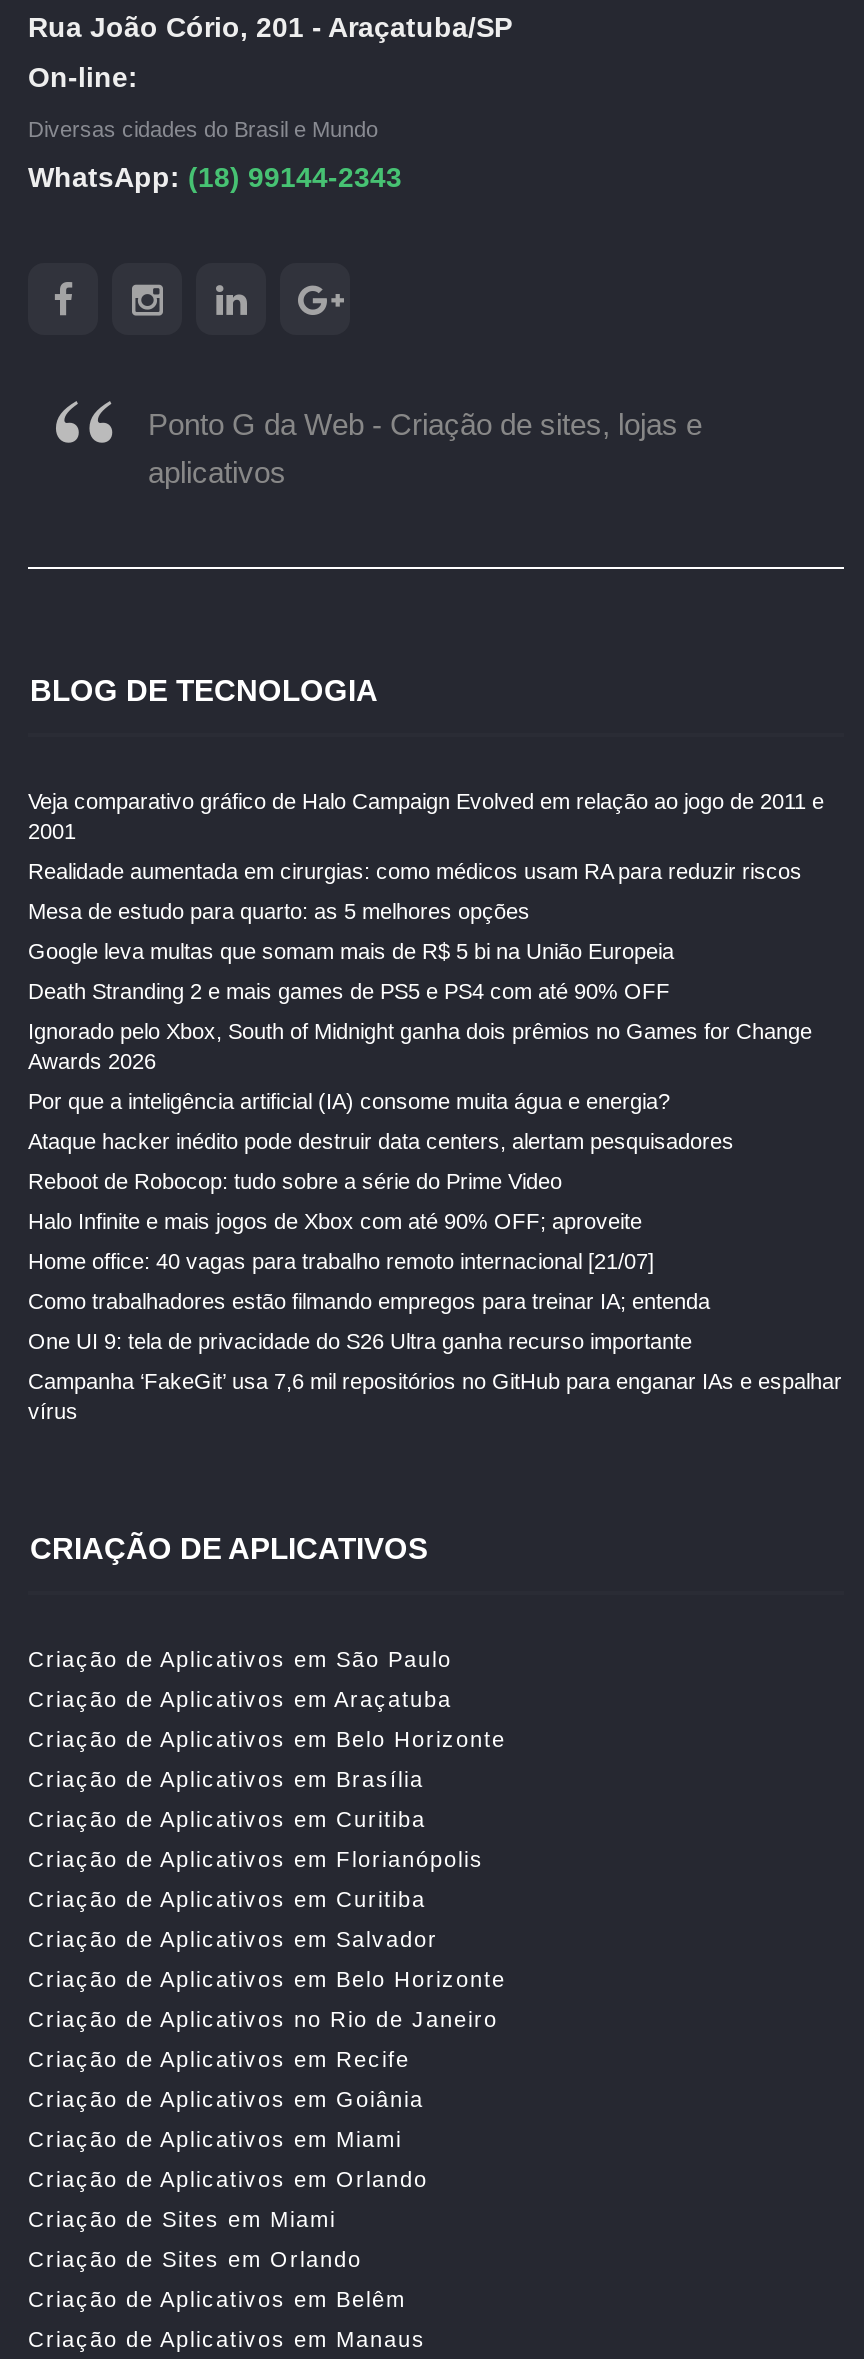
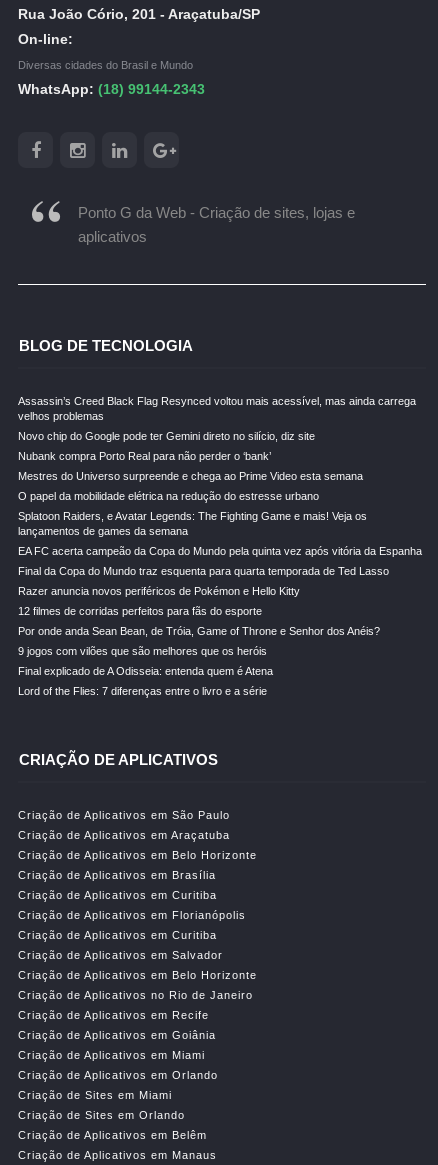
[28,789,824,843] Veja comparativo gráfico de Halo Campaign Evolved em relação ao jogo de 2011 e | 2001 -> [18,395,416,422] Assassin’s Creed Black Flag Resynced voltou mais acessível, mas ainda carrega | velhos problemas
[28,859,802,883] Realidade aumentada em cirurgias: como médicos usam RA para reduzir riscos -> [18,430,315,442] Novo chip do Google pode ter Gemini direto no silício, diz site
[28,899,530,923] Mesa de estudo para quarto: as 5 melhores opções -> [18,450,271,462] Nubank compra Porto Real para não perder o ‘bank’
[28,939,674,963] Google leva multas que somam mais de R$ 5 bi na União Europeia -> [18,470,363,482] Mestres do Universo surpreende e chega ao Prime Video esta semana
[28,979,670,1003] Death Stranding 2 e mais games de PS5 e PS4 com até 90% OFF -> [18,490,319,502] O papel da mobilidade elétrica na redução do estresse urbano
[28,1019,812,1073] Ignorado pelo Xbox, South of Midnight ganha dois prêmios no Games for Change | Awards 2026 -> [18,510,367,537] Splatoon Raiders, e Avatar Legends: The Fighting Game e mais! Veja os | lançamentos de games da semana
[28,1089,670,1113] Por que a inteligência artificial (IA) consome muita água e energia? -> [18,545,422,557] EA FC acerta campeão da Copa do Mundo pela quinta vez após vitória da Espanha
[28,1129,734,1153] Ataque hacker inédito pode destruir data centers, alertam pesquisadores -> [18,565,389,577] Final da Copa do Mundo traz esquenta para quarta temporada de Ted Lasso
[28,1169,562,1193] Reboot de Robocop: tudo sobre a série do Prime Video -> [18,585,300,597] Razer anuncia novos periféricos de Pokémon e Hello Kitty
[28,1209,642,1233] Halo Infinite e mais jogos de Xbox com até 90% OFF; aproveite -> [18,605,262,617] 12 filmes de corridas perfeitos para fãs do esporte
[28,1249,654,1273] Home office: 40 vagas para trabalho remoto internacional [21/07] -> [18,625,380,637] Por onde anda Sean Bean, de Tróia, Game of Throne e Senhor dos Anéis?
[28,1289,710,1313] Como trabalhadores estão filmando empregos para treinar IA; entenda -> [18,645,267,657] 9 jogos com vilões que são melhores que os heróis
[28,1329,692,1353] One UI 9: tela de privacidade do S26 Ultra ganha recurso importante -> [18,665,273,677] Final explicado de A Odisseia: entenda quem é Atena
[28,1369,842,1423] Campanha ‘FakeGit’ usa 7,6 mil repositórios no GitHub para enganar IAs e espalhar | vírus -> [18,685,267,697] Lord of the Flies: 7 diferenças entre o livro e a série

